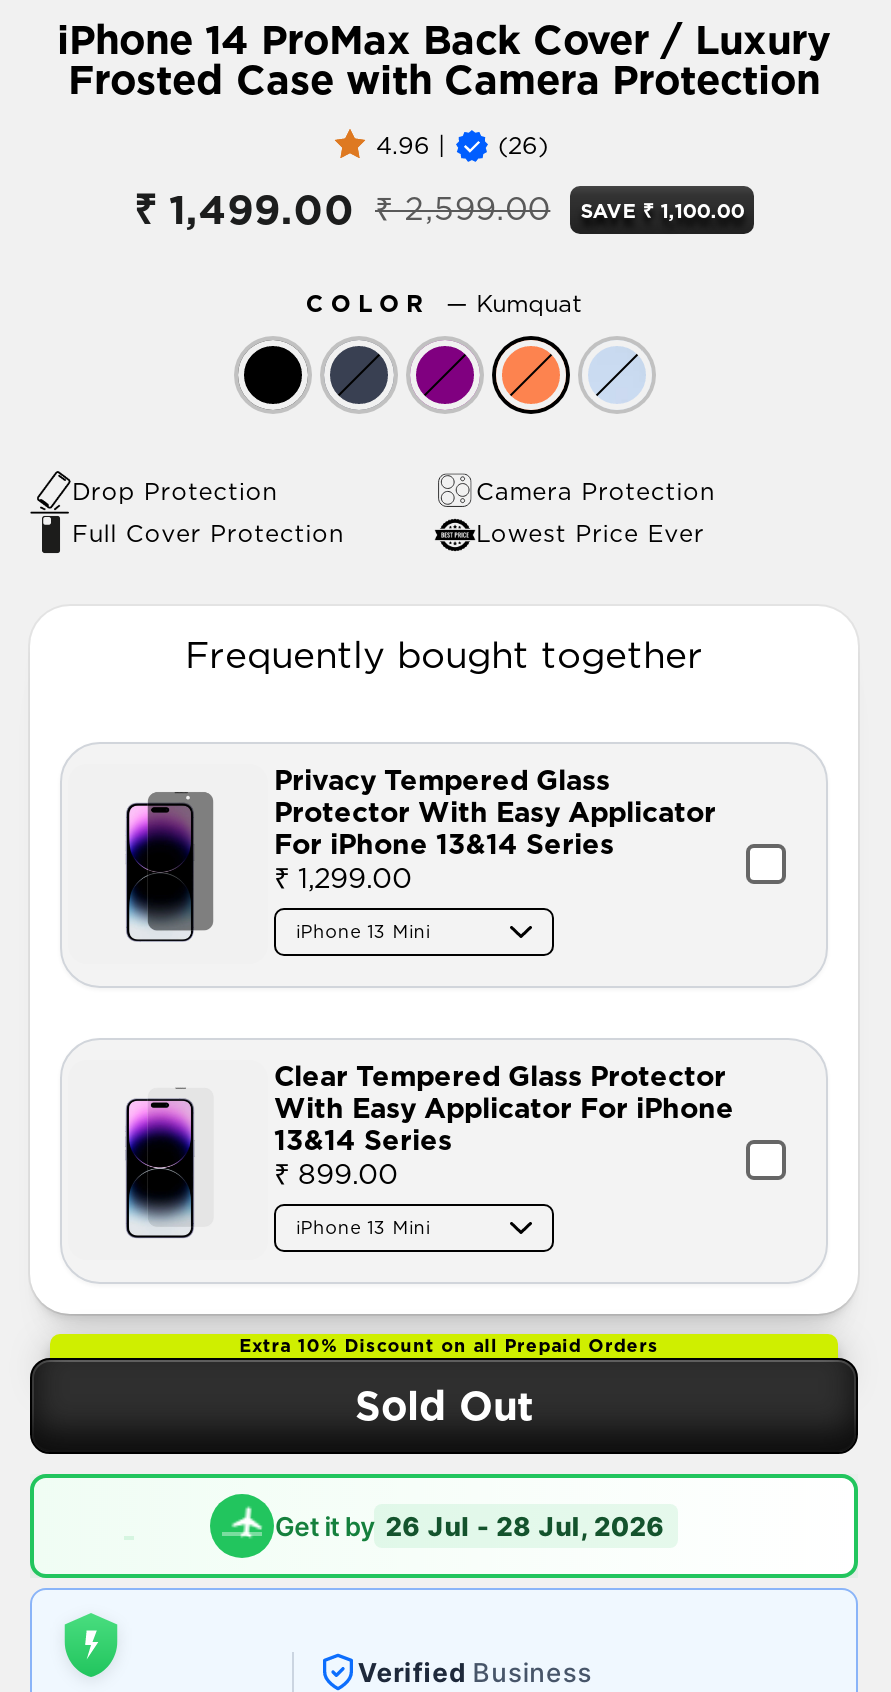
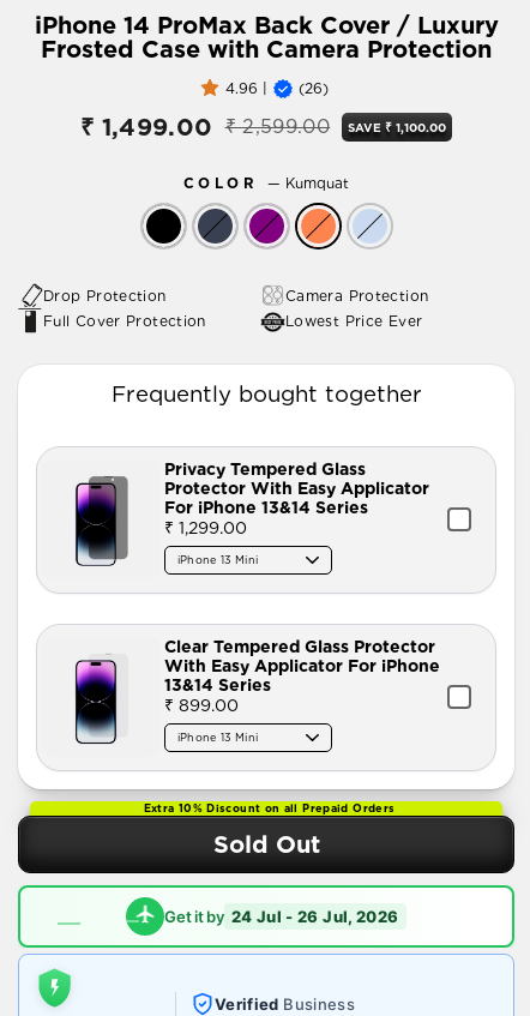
[275,1510,665,1542] Get it by 26 Jul - 28 Jul, 2026 -> [165,907,399,926] Get it by 24 Jul - 26 Jul, 2026

